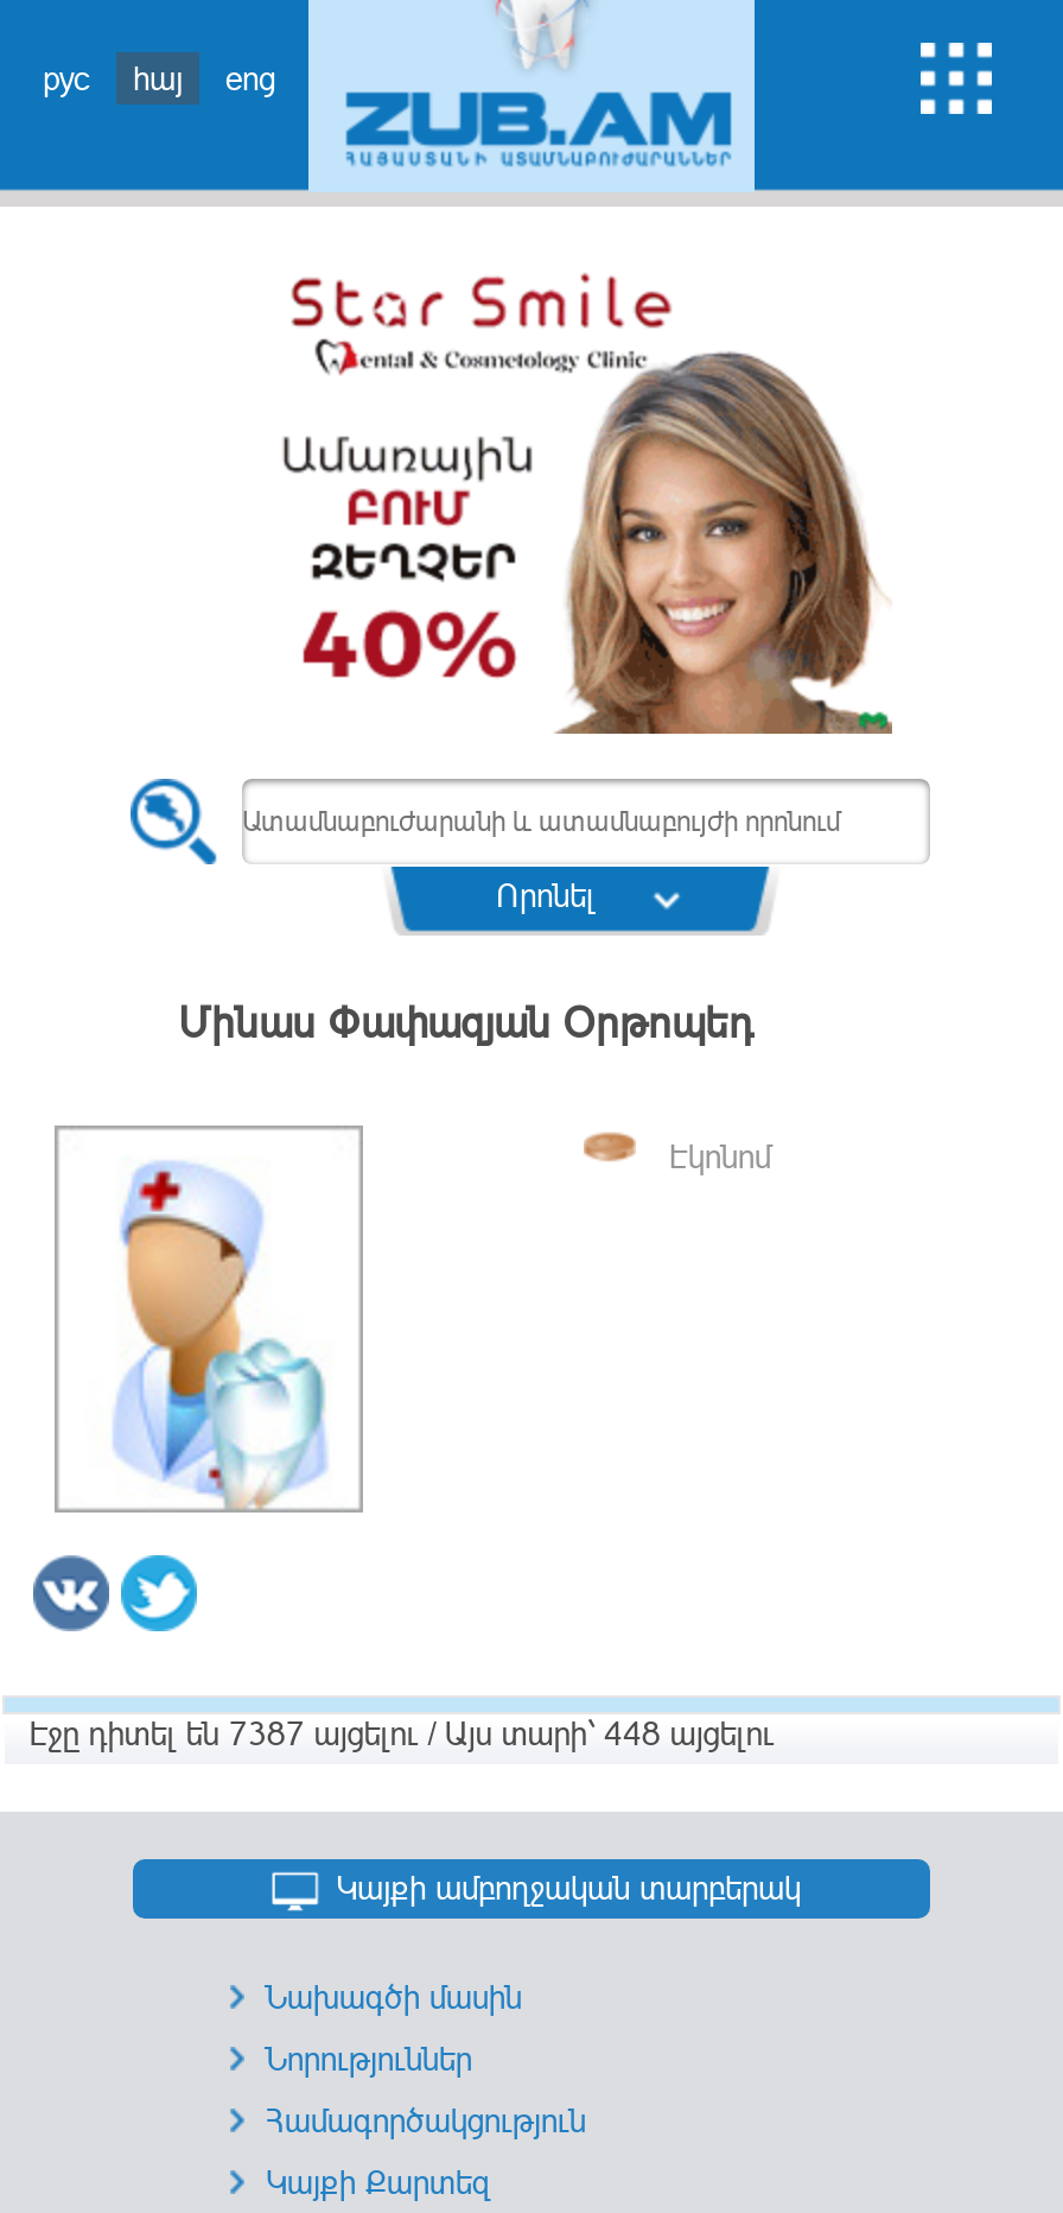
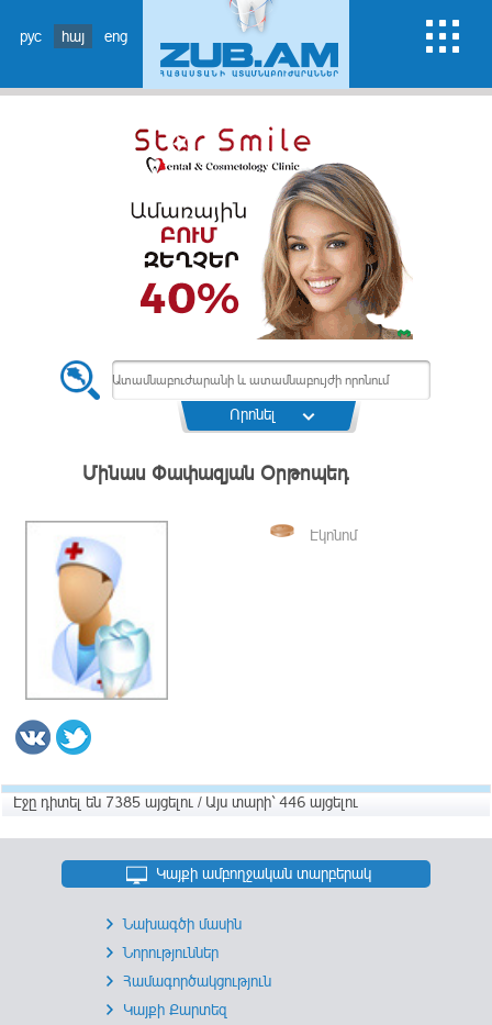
[29,1714,774,1752] Էջը դիտել են 7387 այցելու / Այս տարի` 448 այցելու -> [13,793,358,811] Էջը դիտել են 7385 այցելու / Այս տարի` 446 այցելու

